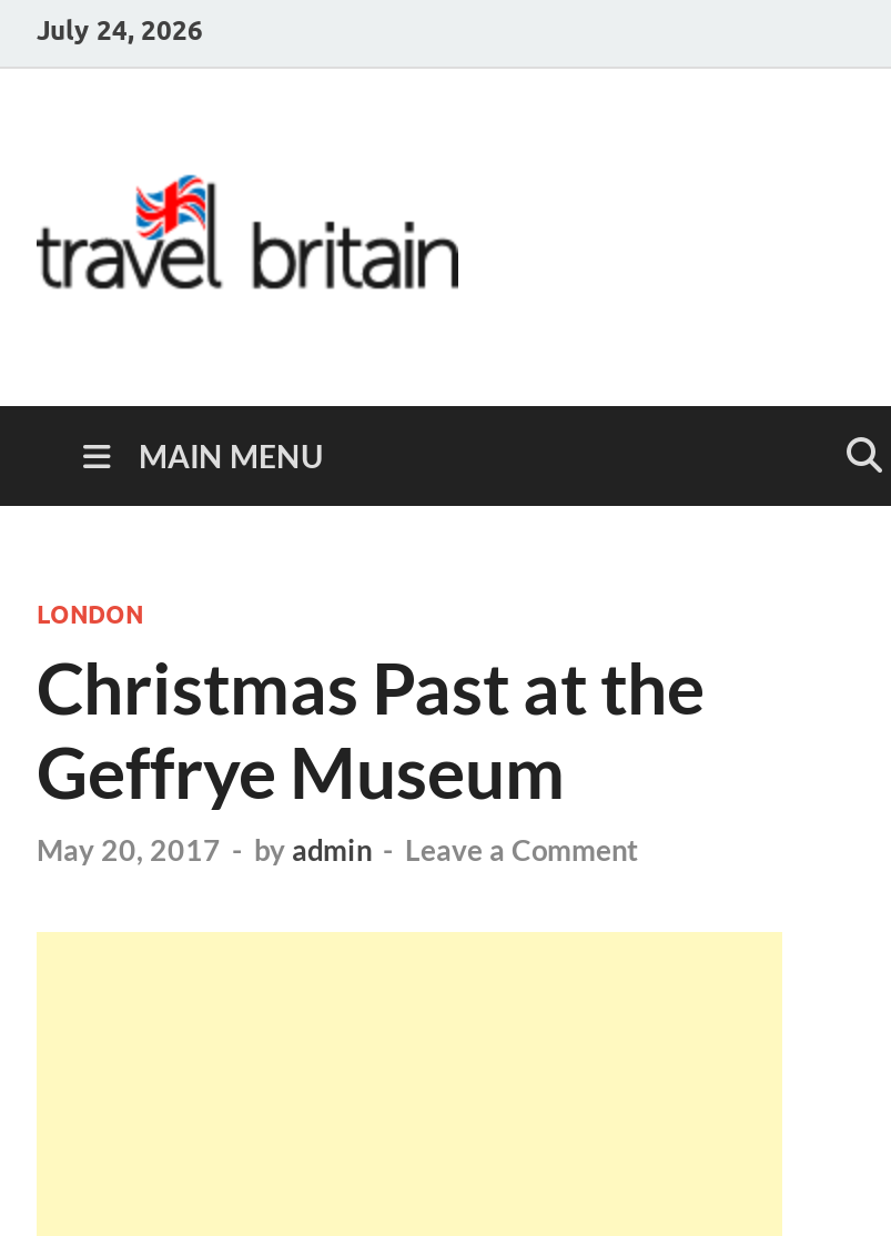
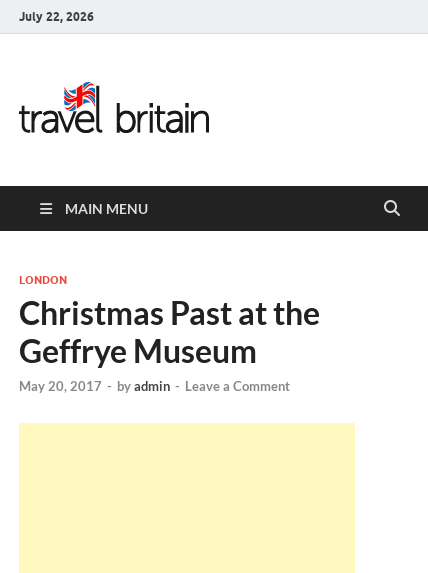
[37,12,203,45] July 24, 2026 -> [19,8,94,23] July 22, 2026

